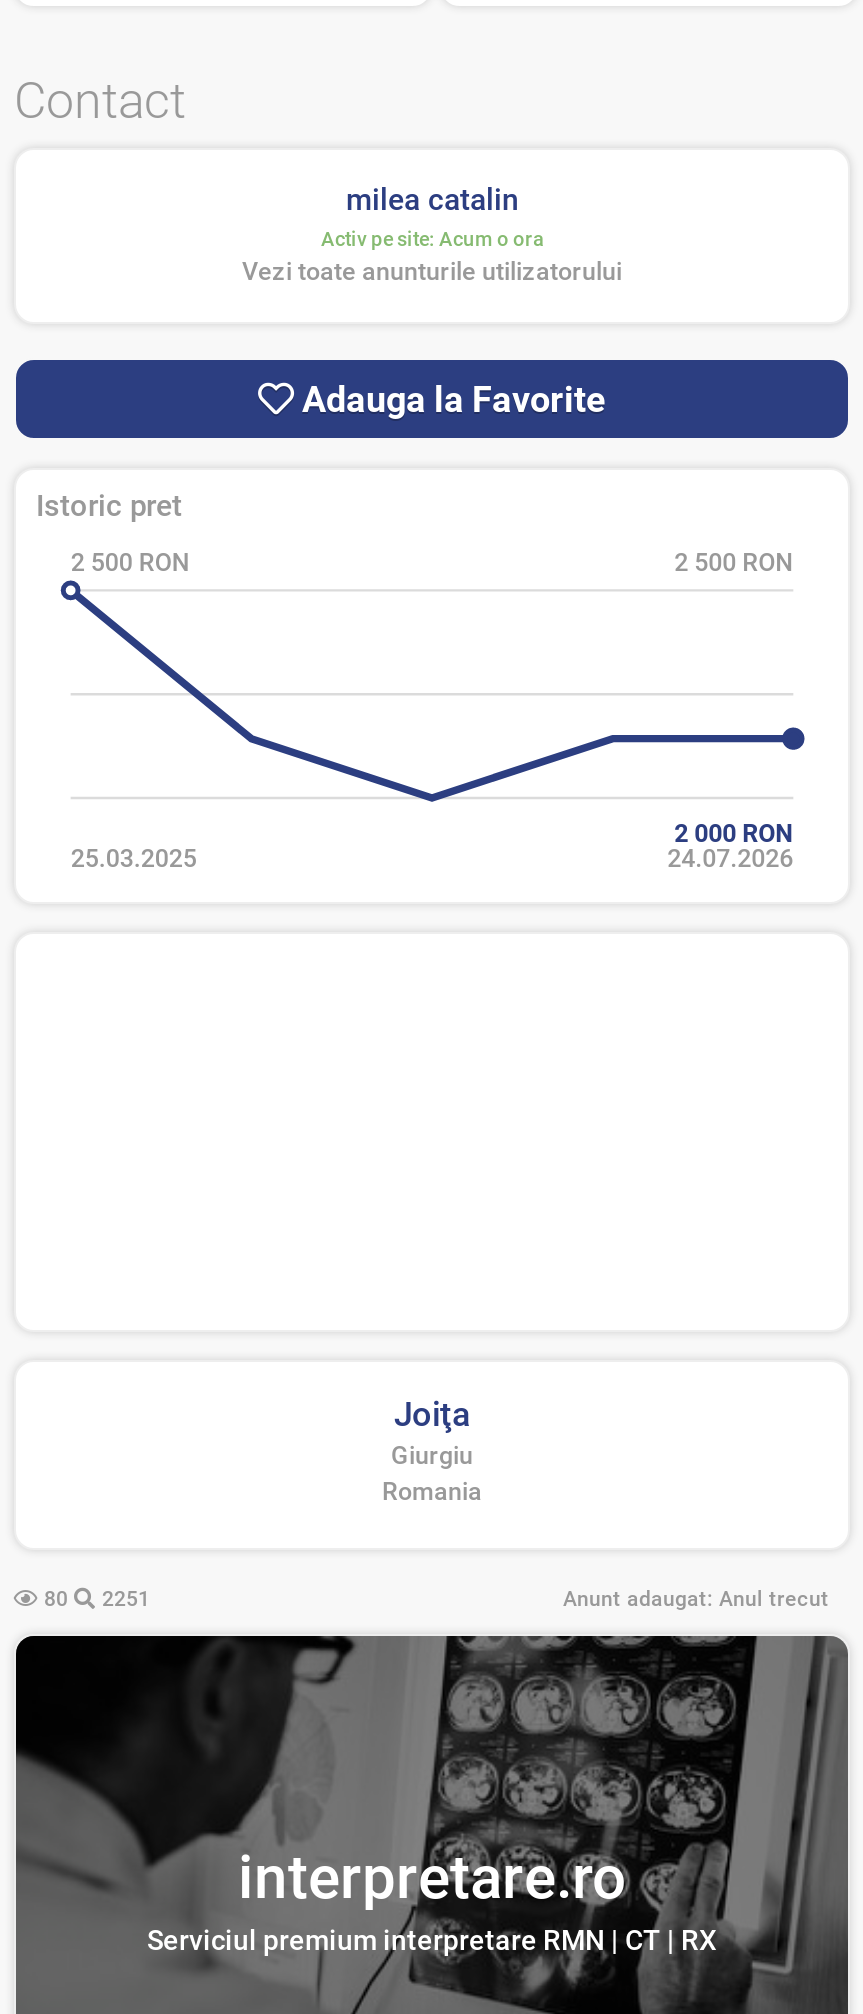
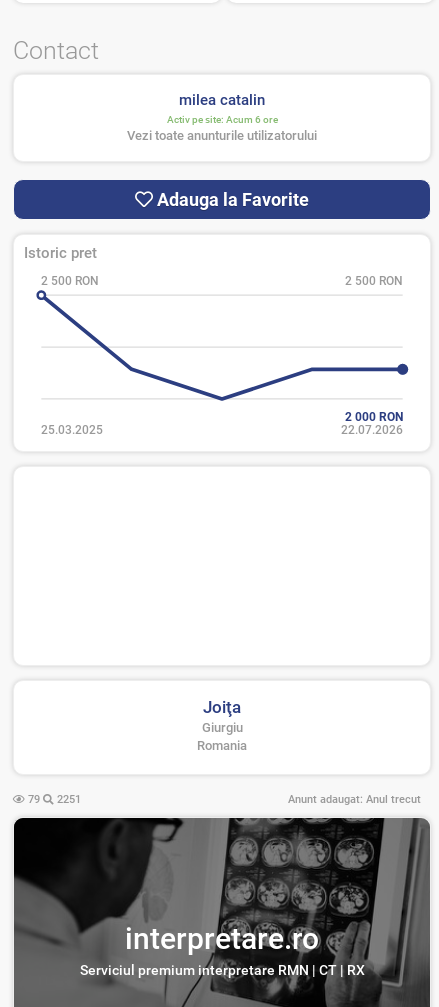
[321,228,543,250] Activ pe site: Acum o ora -> [166,114,277,125] Activ pe site: Acum 6 ore
[667,845,793,874] 24.07.2026 -> [341,423,403,437] 22.07.2026
[44,1586,150,1612] 80 2251 -> [28,793,81,806] 79 2251

